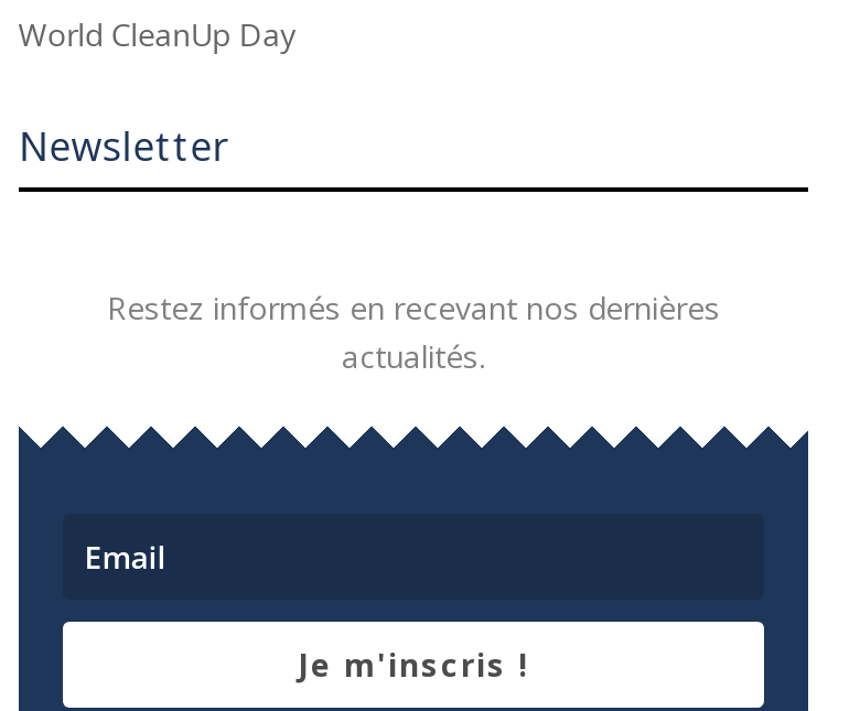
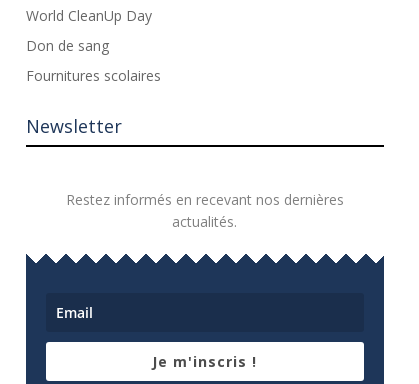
none -> [26,36,161,85] Don de sang | Fournitures scolaires

